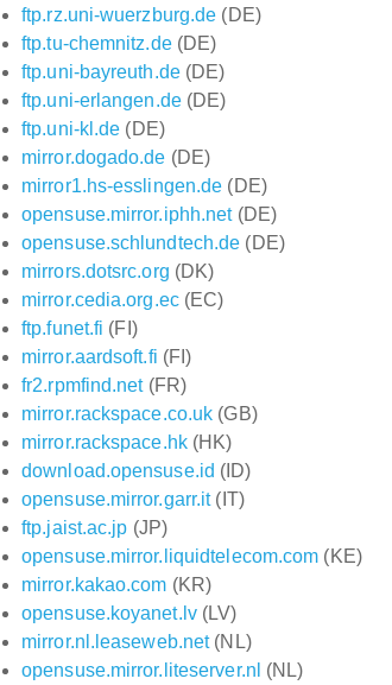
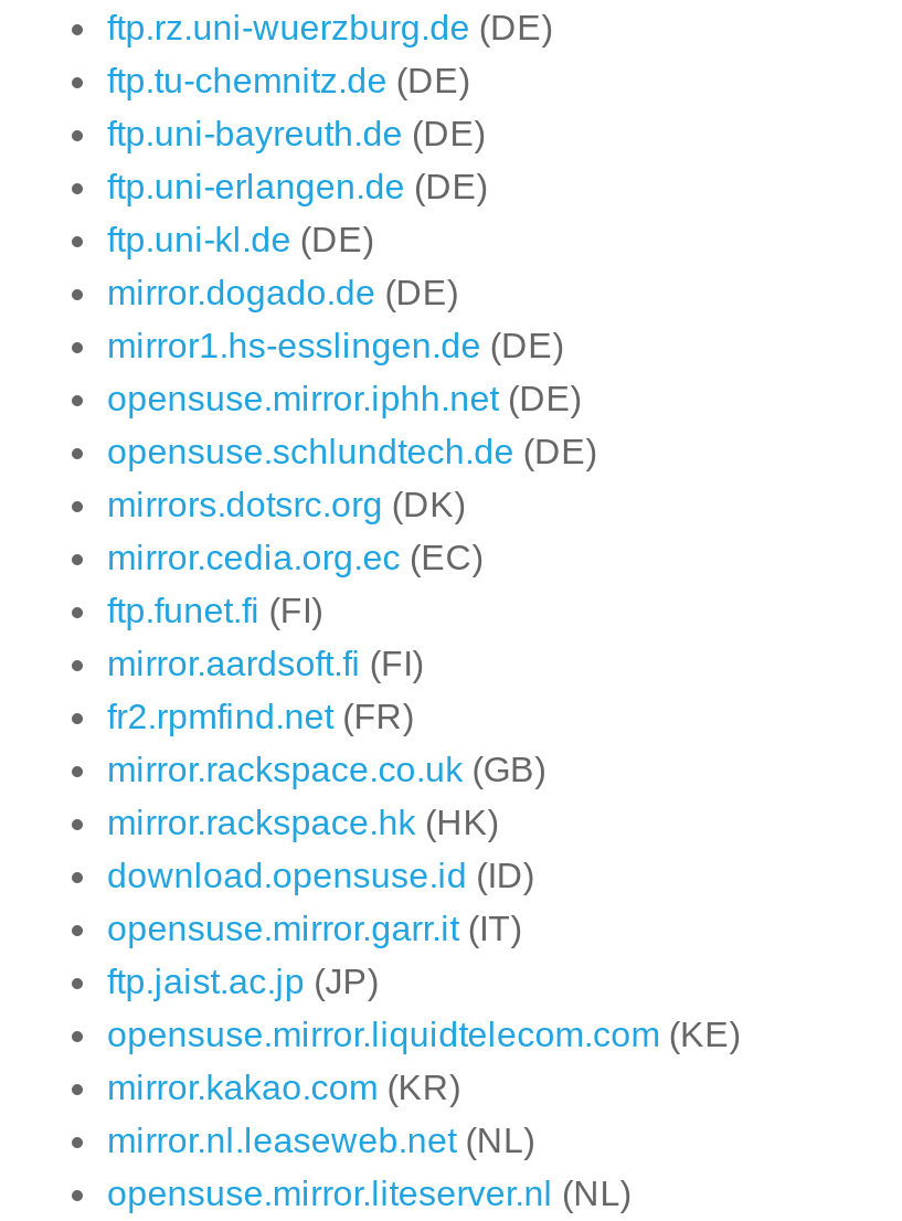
[21,603,237,623] opensuse.koyanet.lv (LV) -> none

